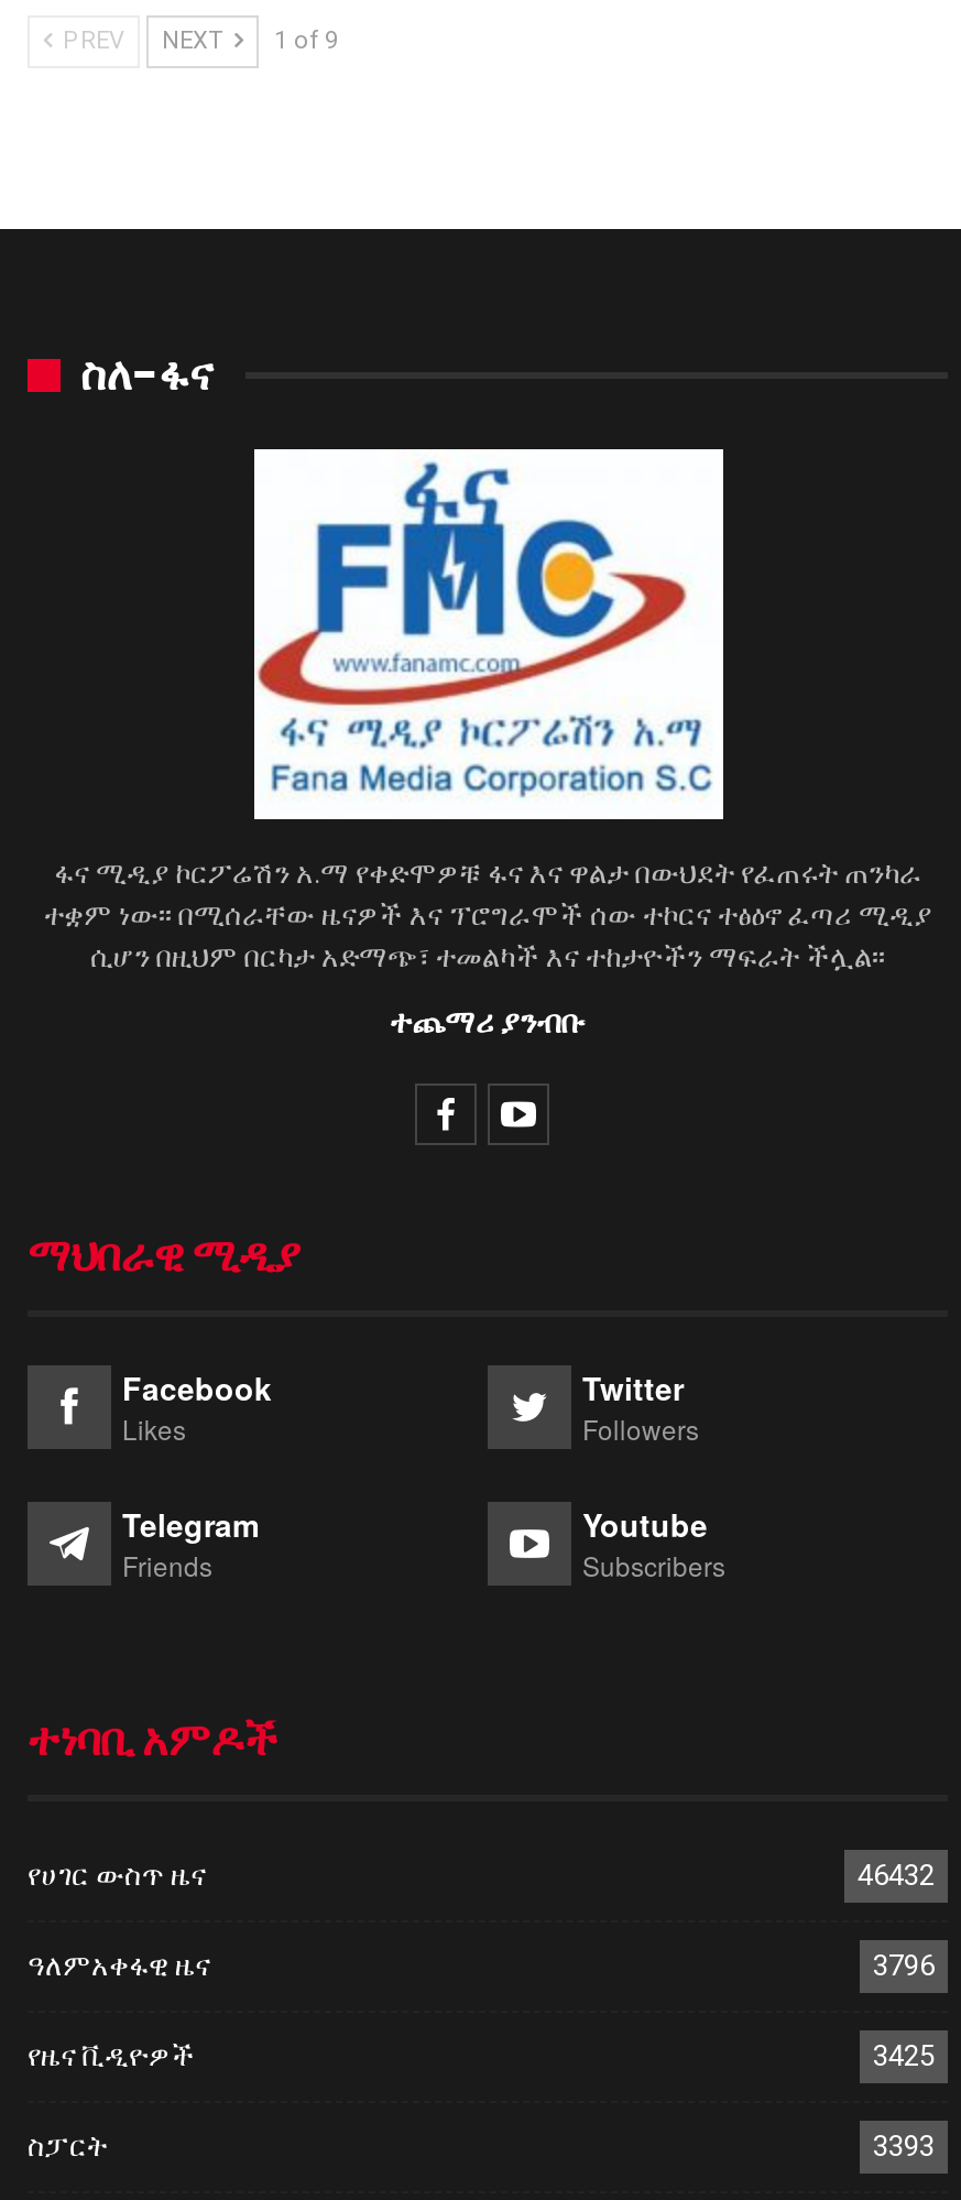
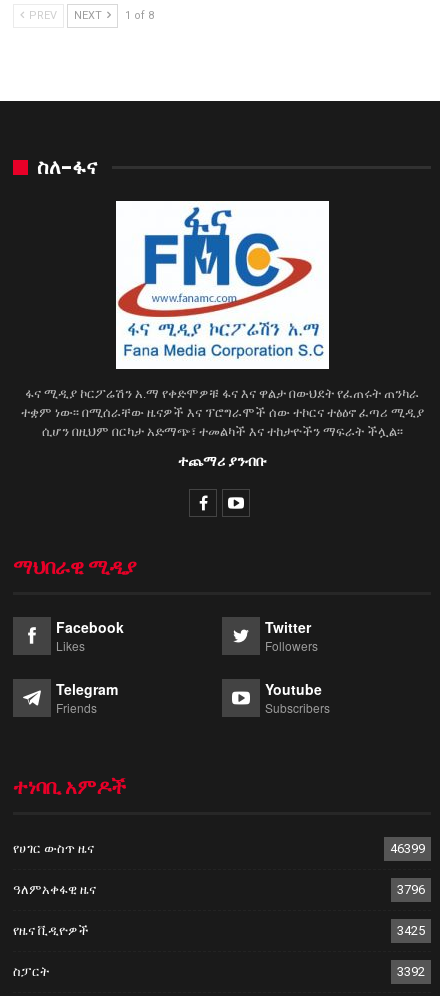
[56,26,338,55] PREV NEXT 1 of 9 -> [26,9,154,22] PREV NEXT 1 of 8
[858,1858,935,1891] 46432 -> [390,841,425,856] 46399
[873,2129,935,2162] 3393 -> [397,964,425,979] 3392

